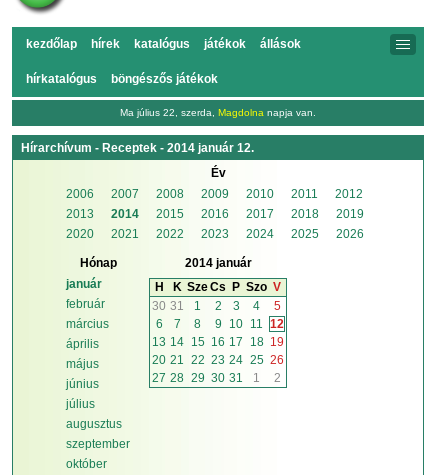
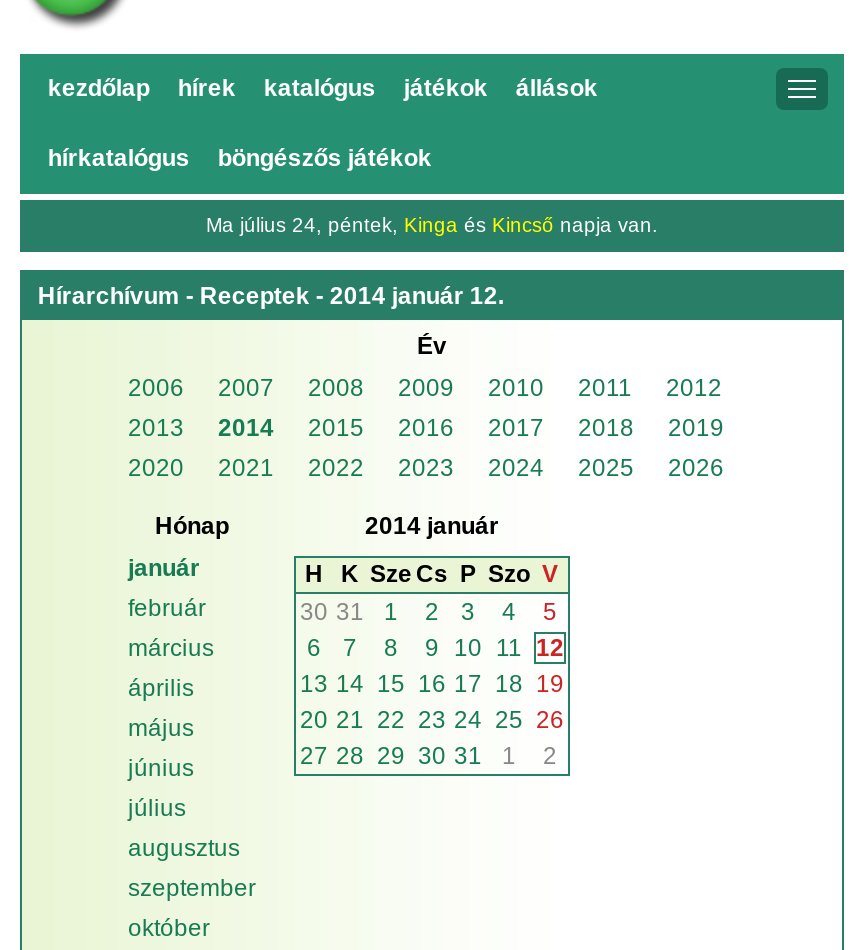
[120,107,316,118] Ma július 22, szerda, Magdolna napja van. -> [206,214,658,236] Ma július 24, péntek, Kinga és Kincső napja van.

